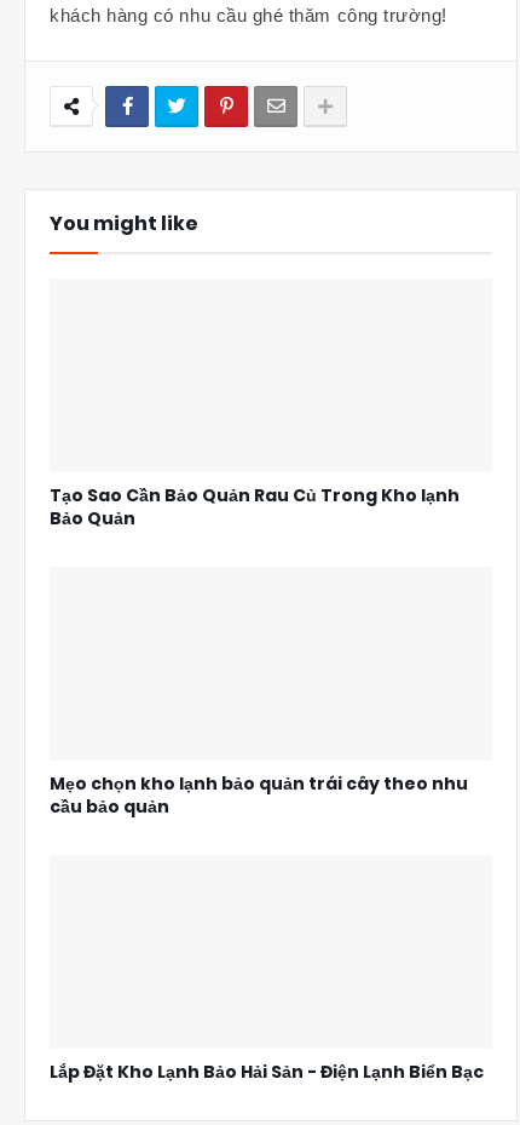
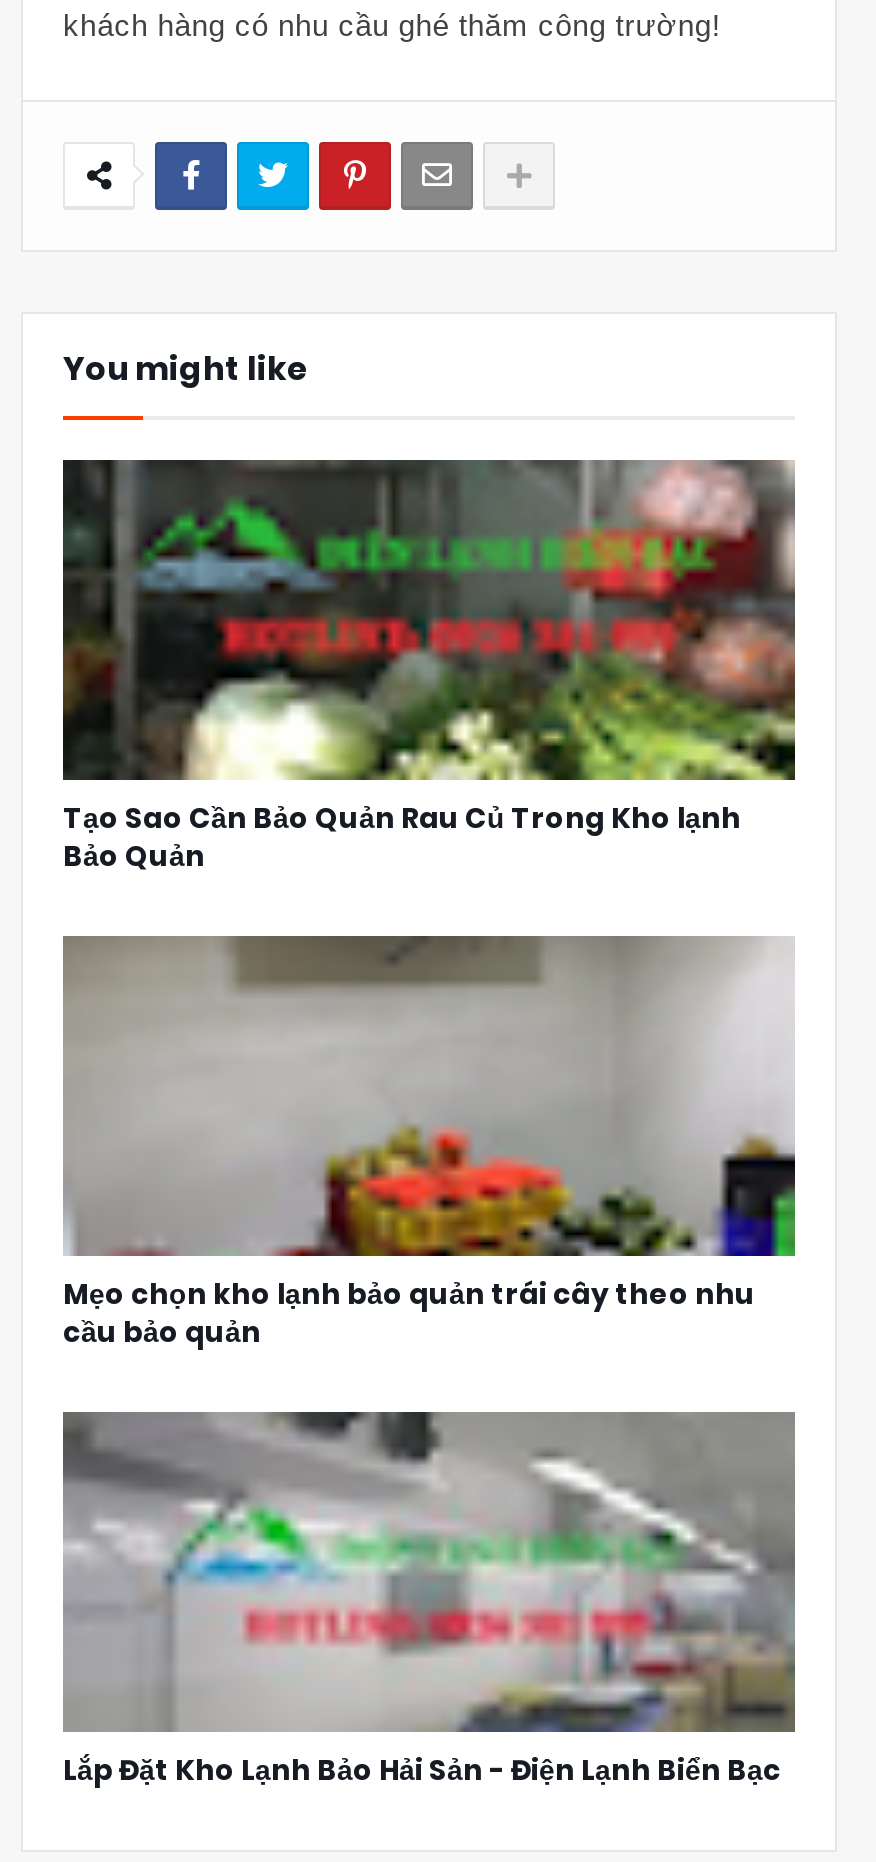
none -> [61,458,797,782] [image]
none -> [61,934,797,1258] [image]
none -> [61,1410,797,1734] [image]

